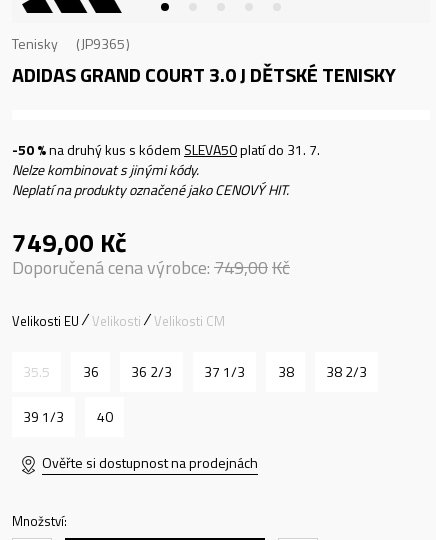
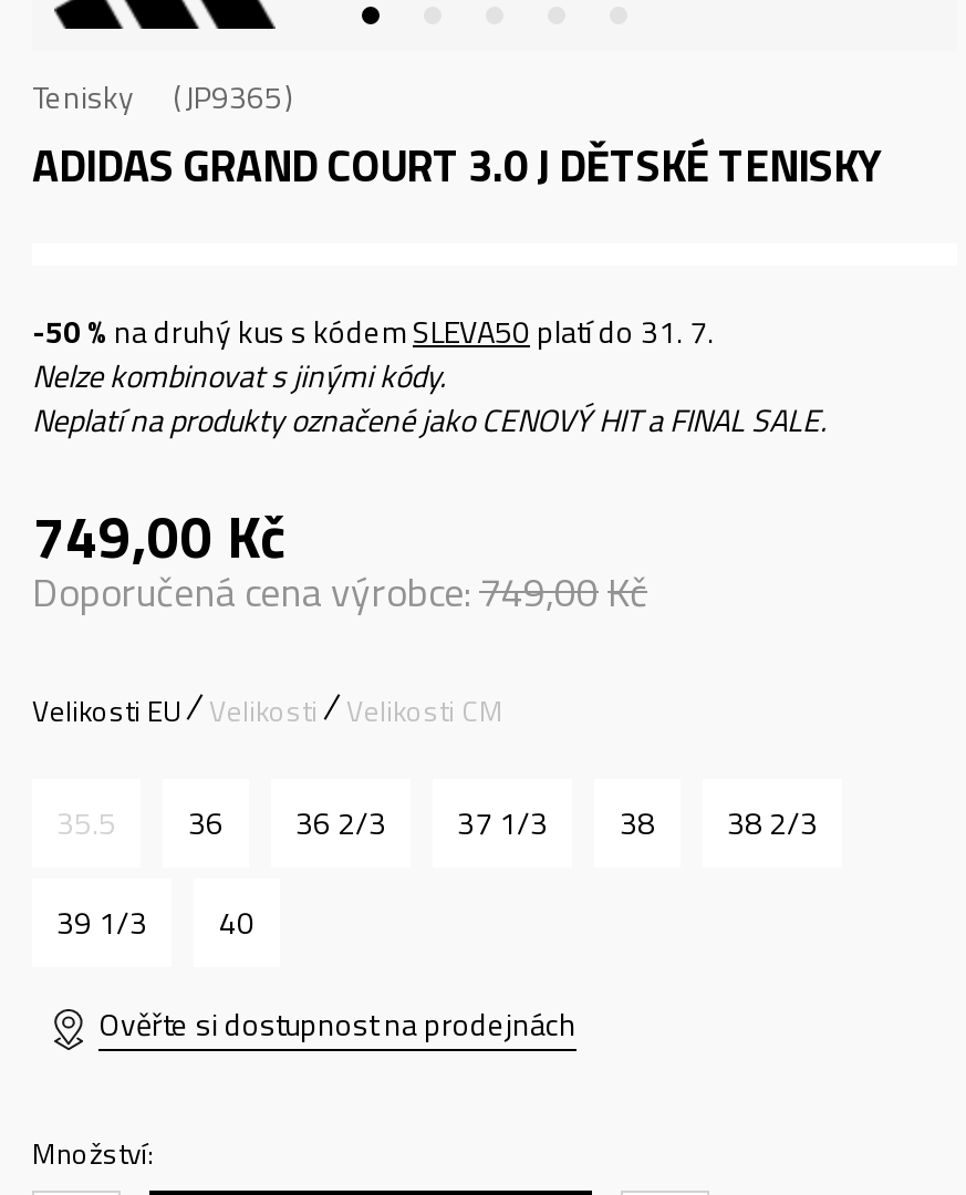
[12,179,289,200] Neplatí na produkty označené jako CENOVÝ HIT. -> [32,396,827,443] Neplatí na produkty označené jako CENOVÝ HIT a FINAL SALE.

